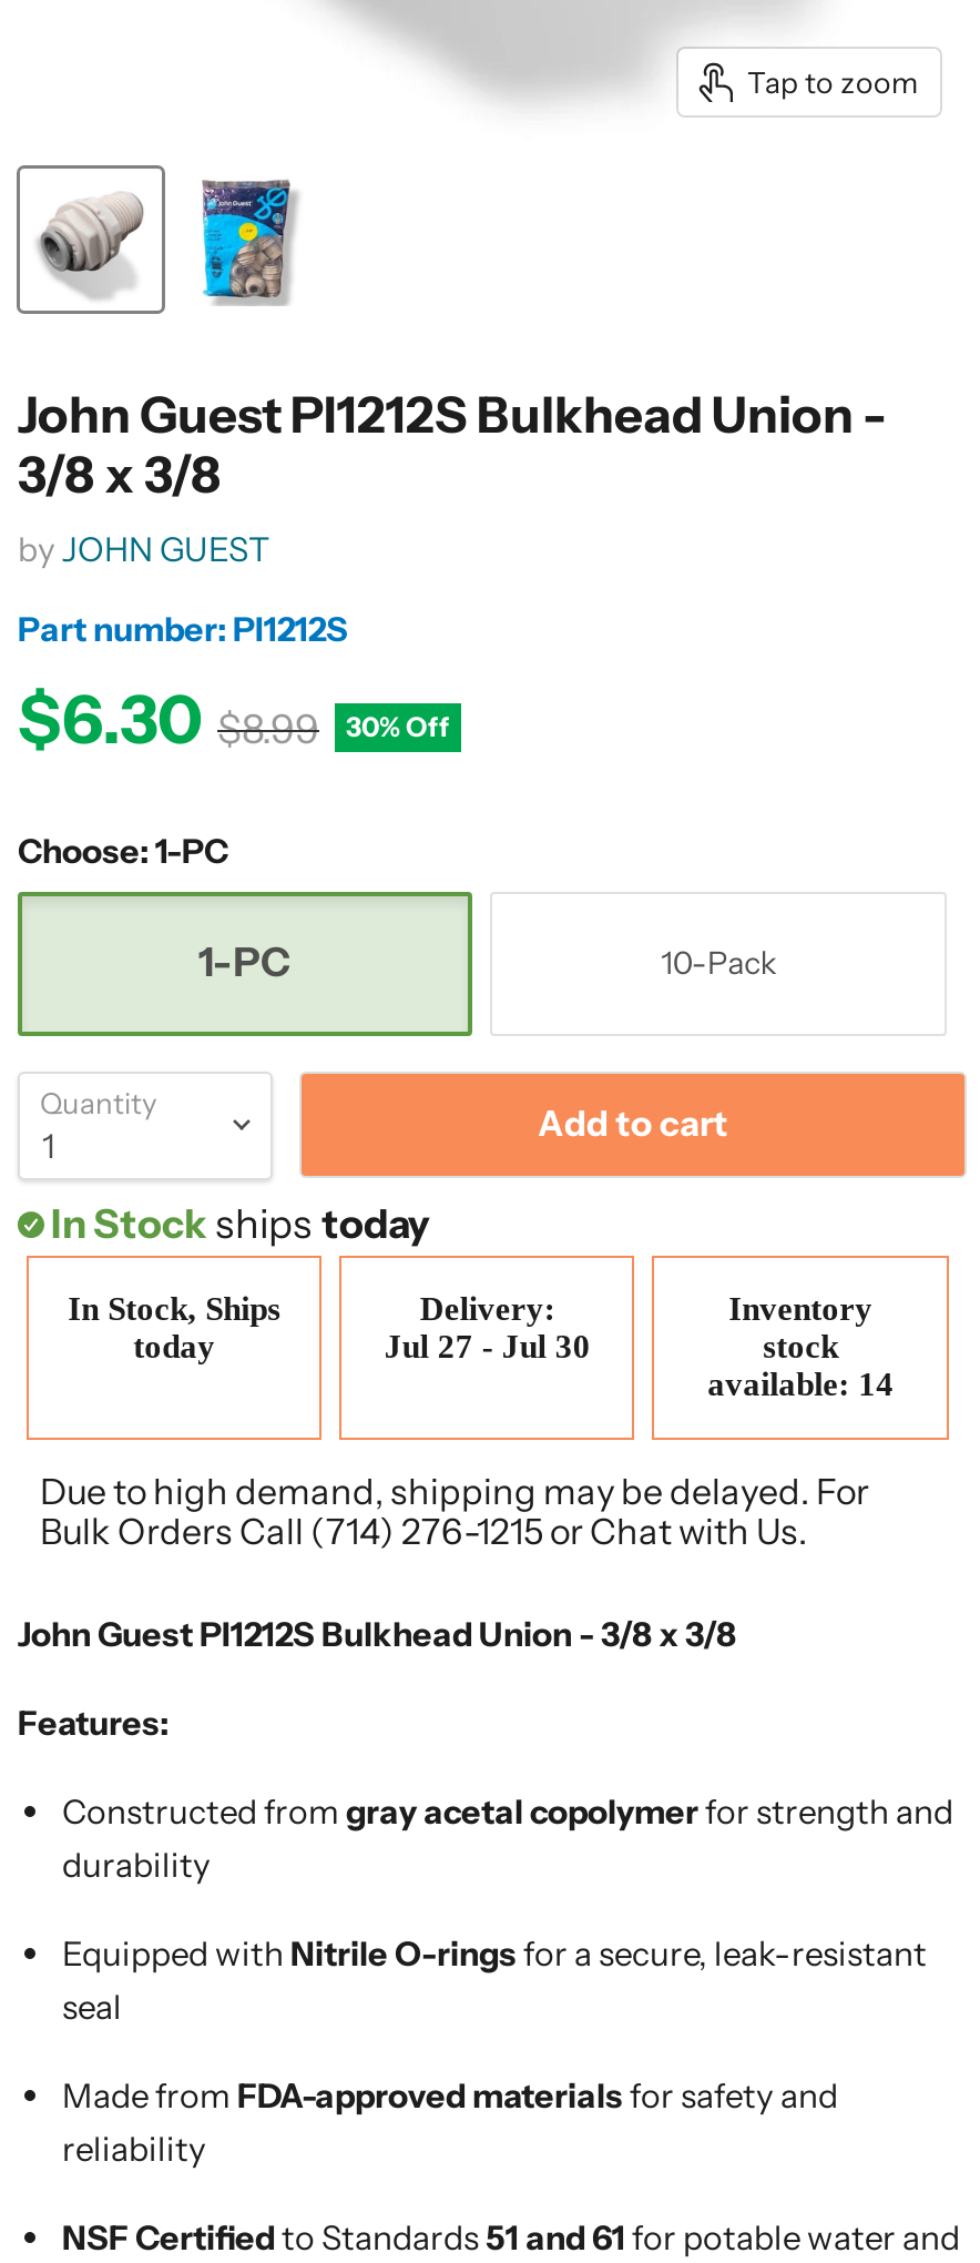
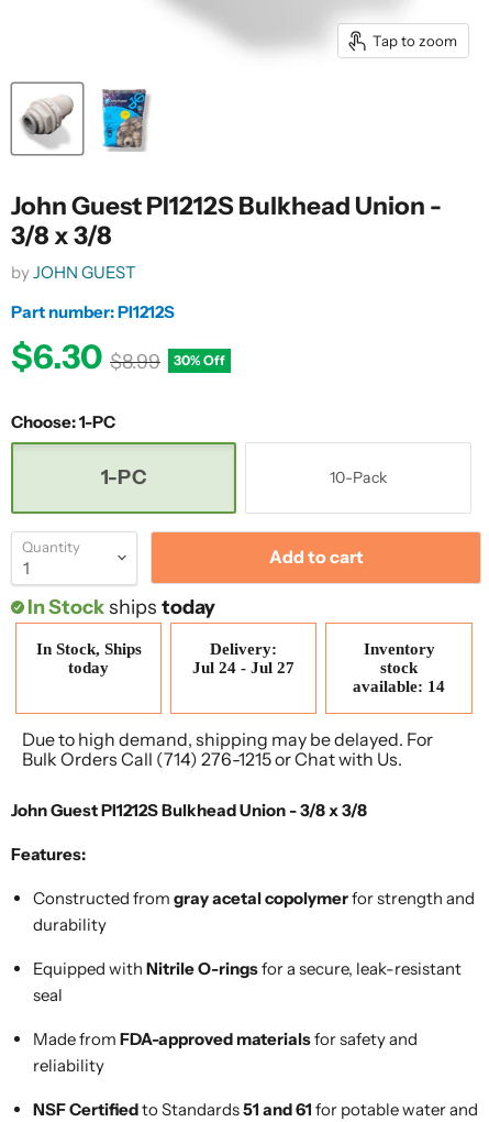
[384,1328,590,1363] Jul 27 - Jul 30 -> [193,658,295,676] Jul 24 - Jul 27

